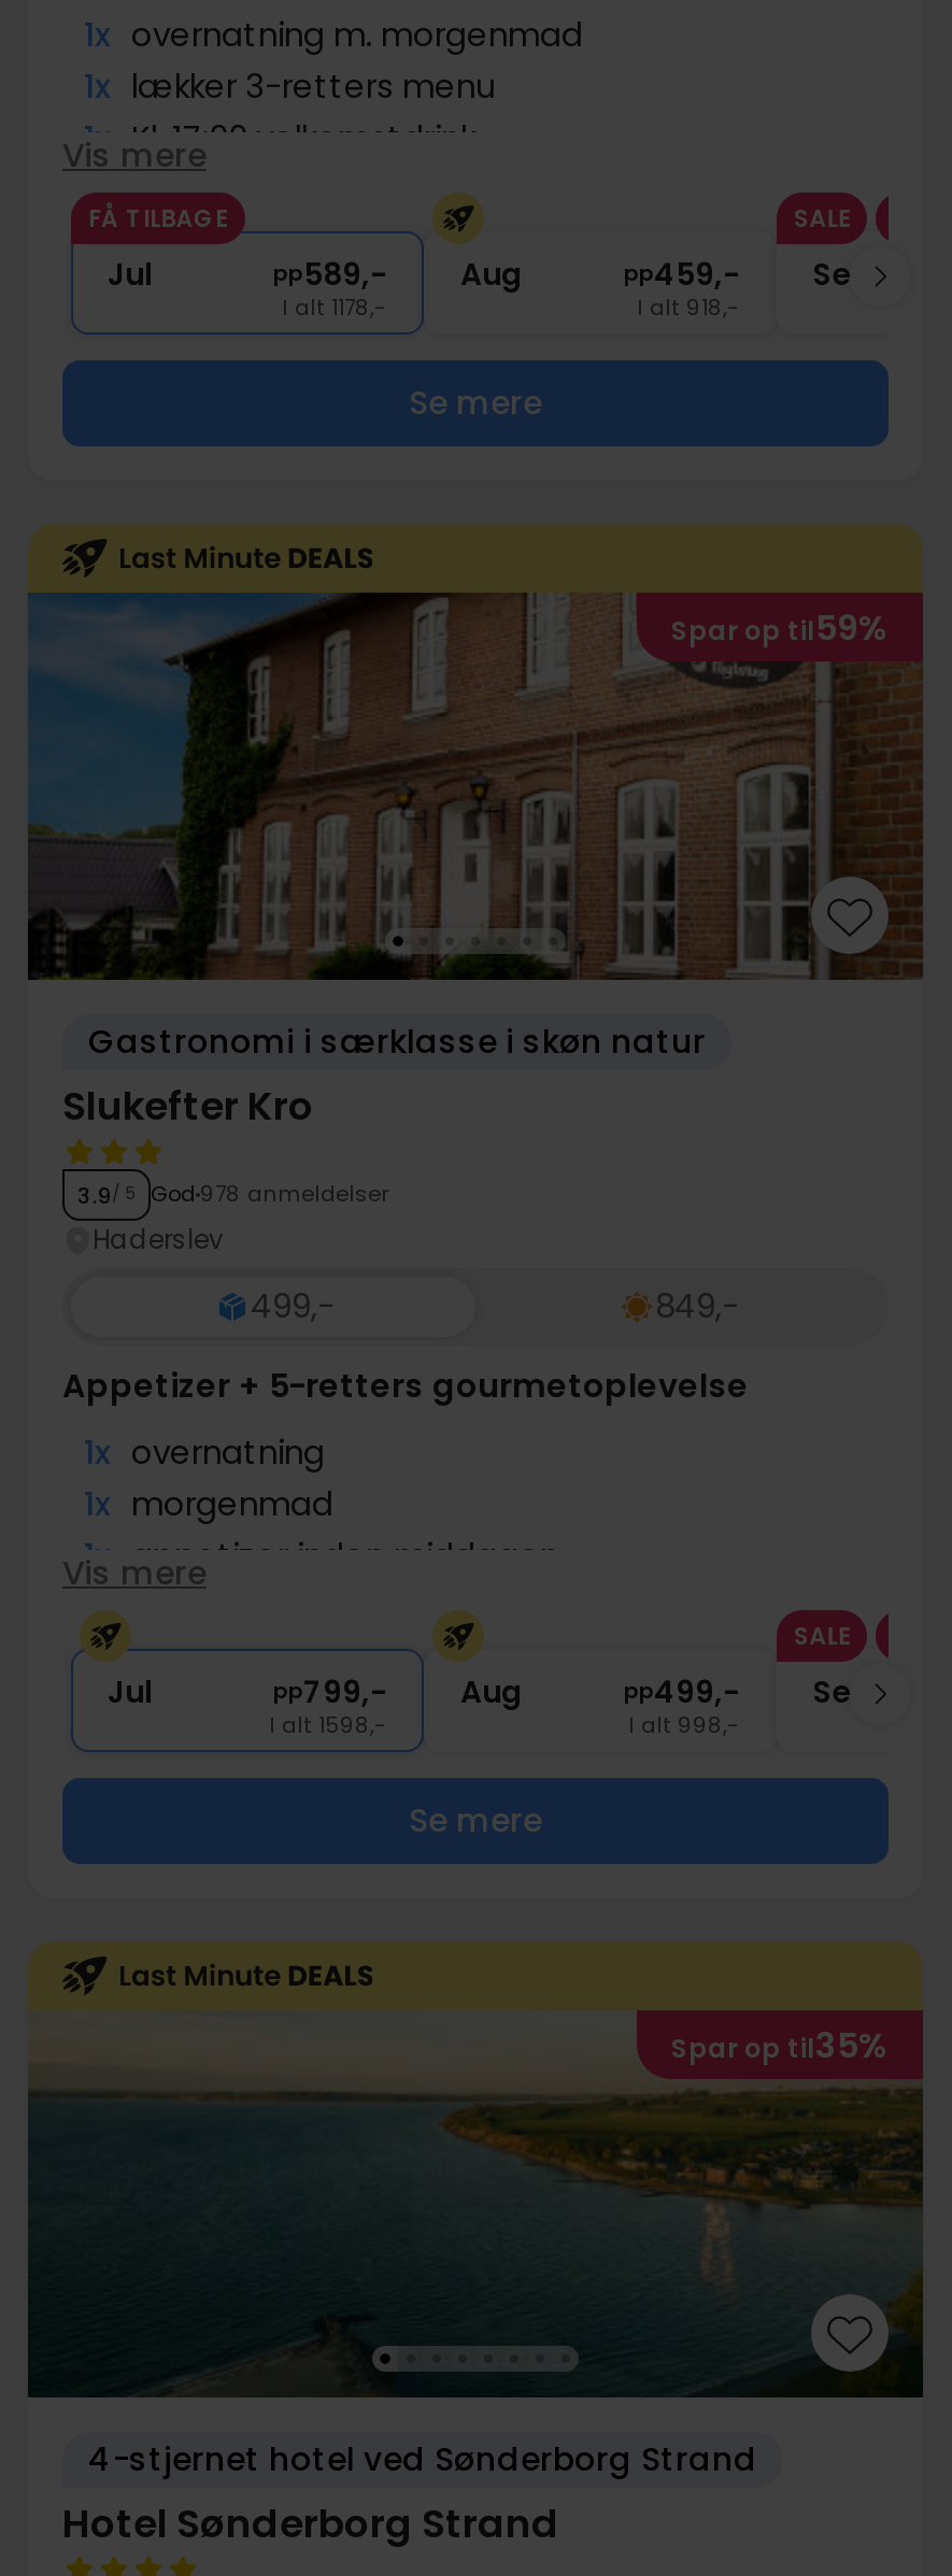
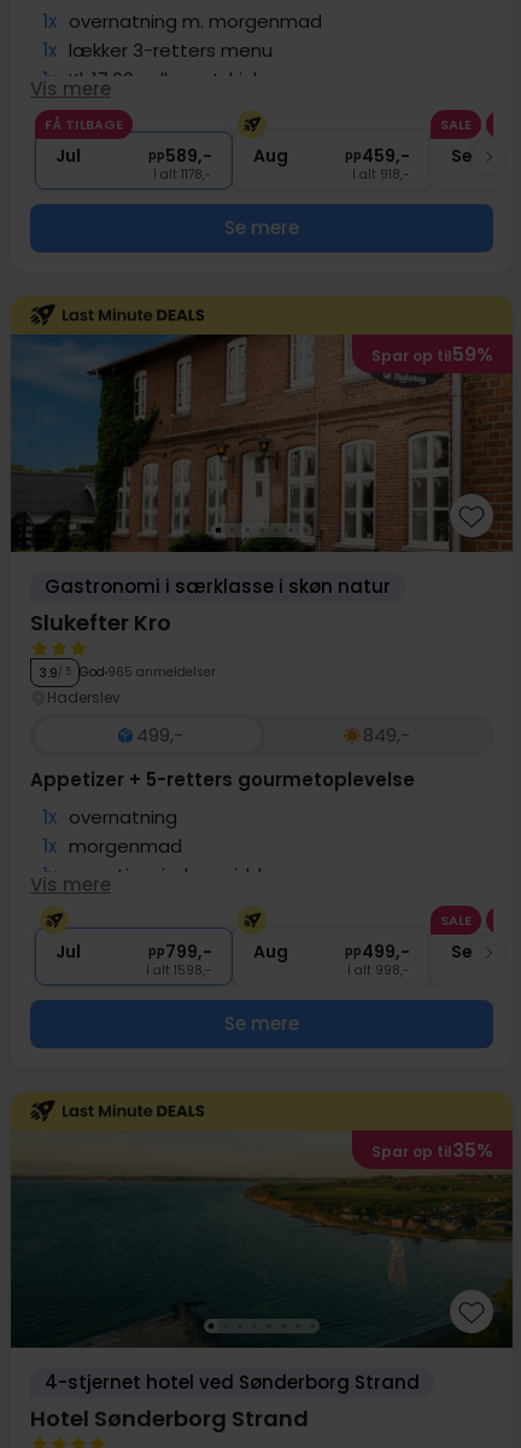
[77,1178,389,1211] 3.9/ 5 God 978 anmeldelser -> [39,663,216,682] 3.9/ 5 God 965 anmeldelser

